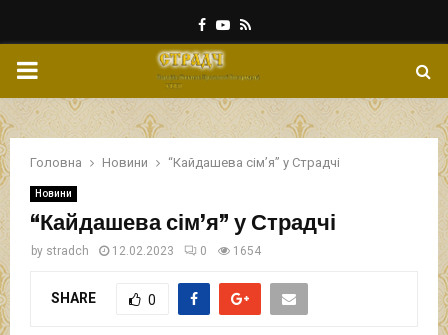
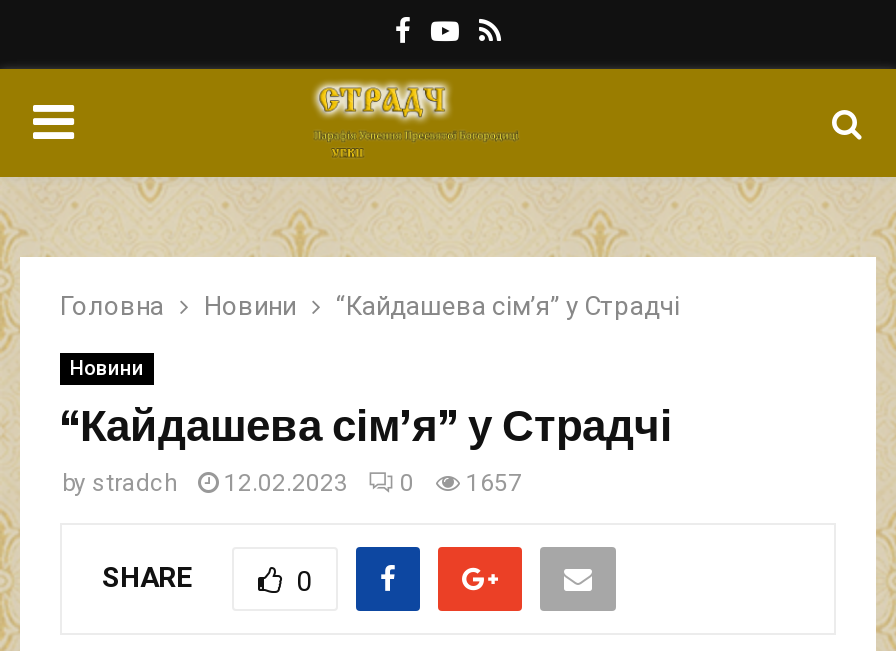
[31,244,261,258] by stradch 12.02.2023 0 1654 -> [62,469,522,497] by stradch 12.02.2023 0 1657

